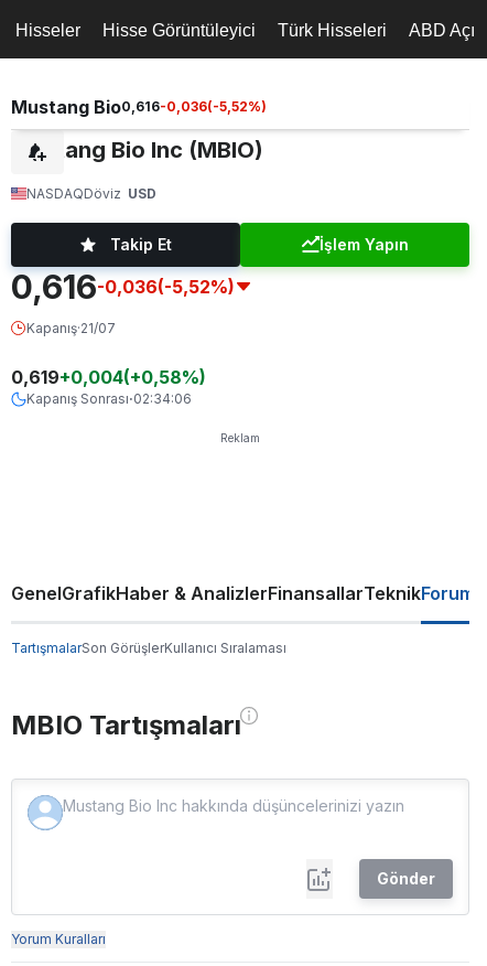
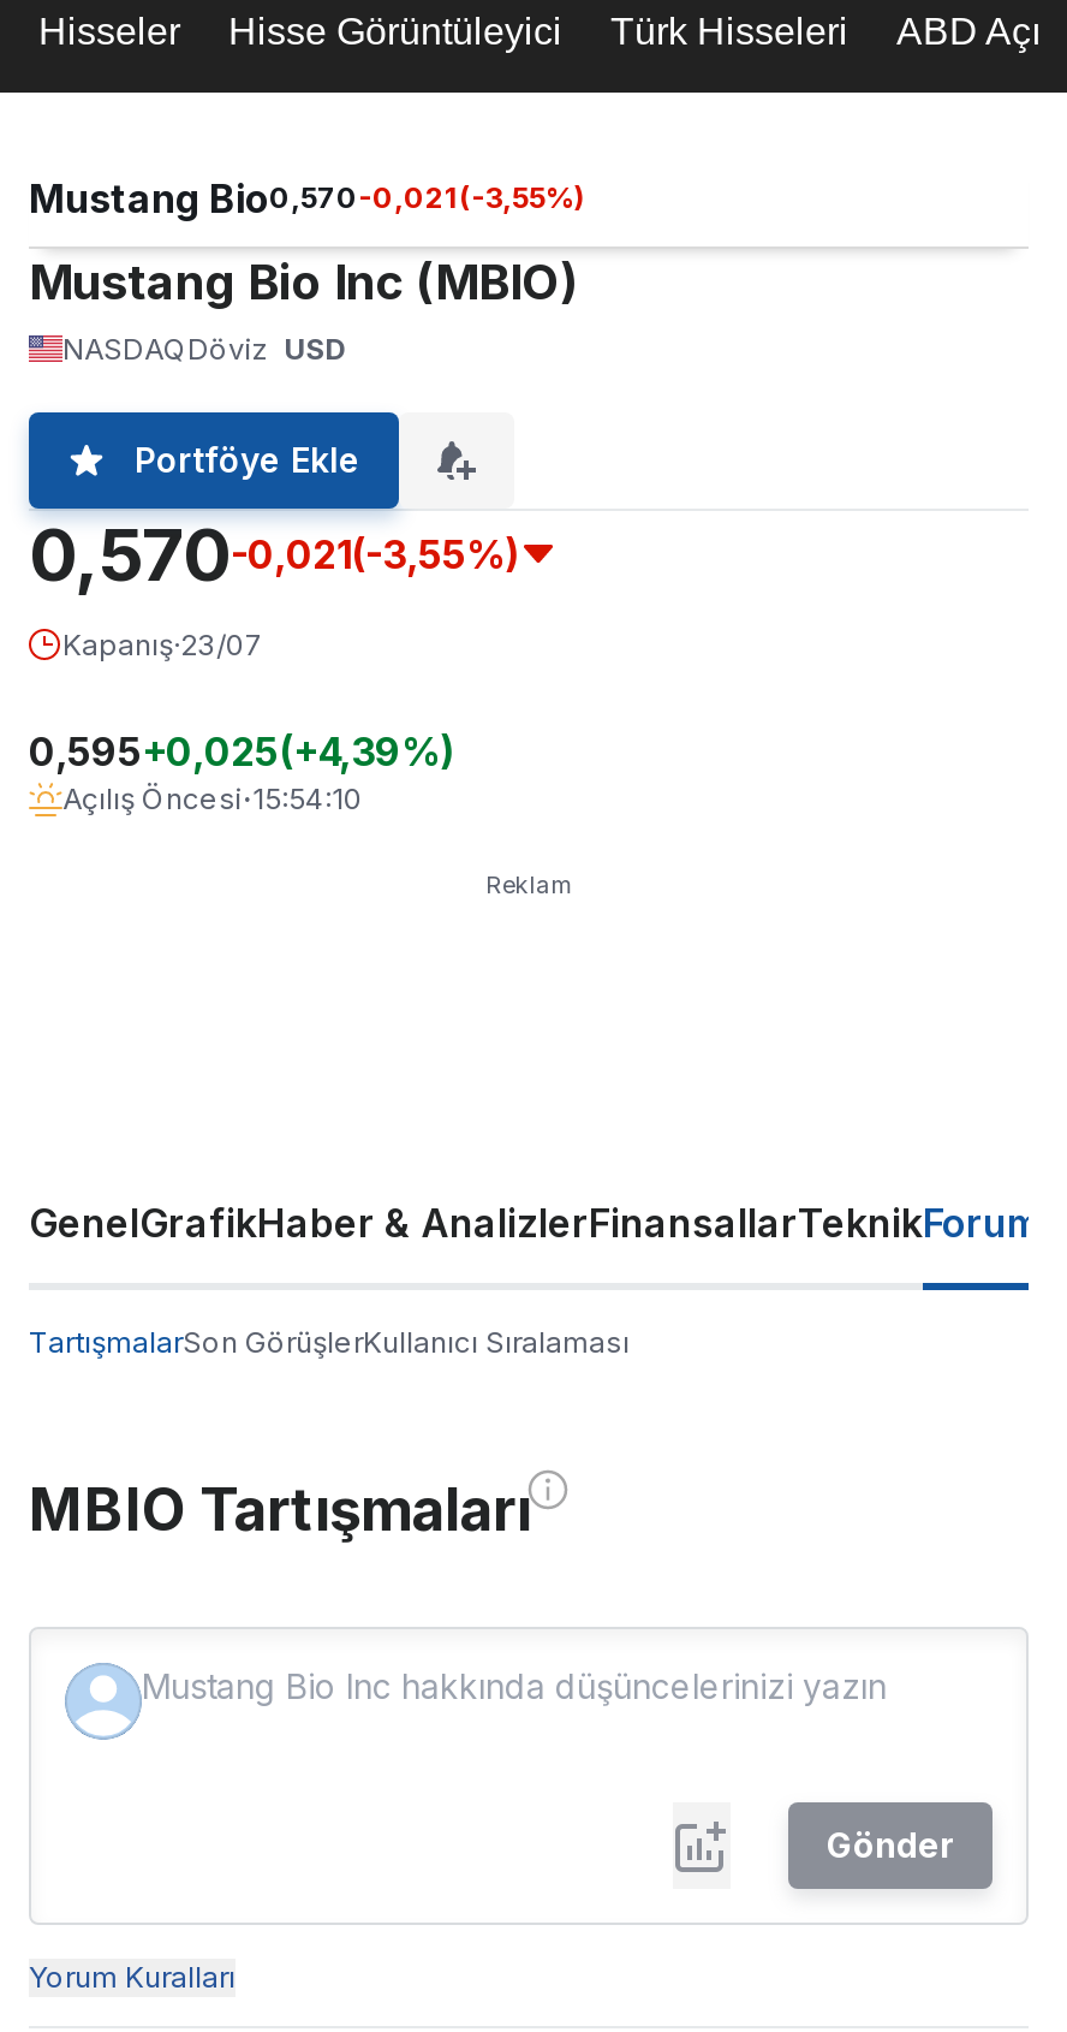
[11,96,267,118] Mustang Bio0,616-0,036(-5,52%) -> [29,174,586,222] Mustang Bio0,570-0,021(-3,55%)
[11,235,408,336] Takip Et | İşlem Yapın | 0,616-0,036(-5,52%) | Kapanış·21/07 -> [29,438,519,662] Portföye Ekle | 0,570-0,021(-3,55%) | Kapanış·23/07
[11,366,206,407] 0,619+0,004(+0,58%) | ·02:34:06 -> [29,727,454,817] 0,595+0,025(+4,39%) | ·15:54:10
[26,390,129,407] Kapanış Sonrası -> [62,780,243,816] Açılış Öncesi

